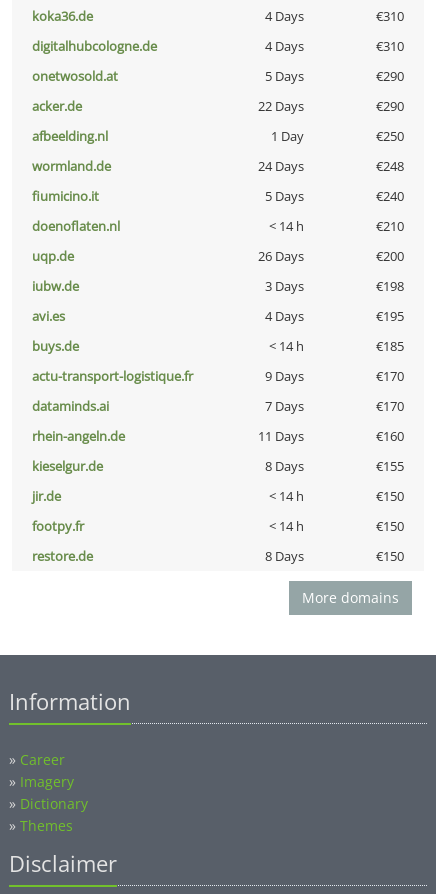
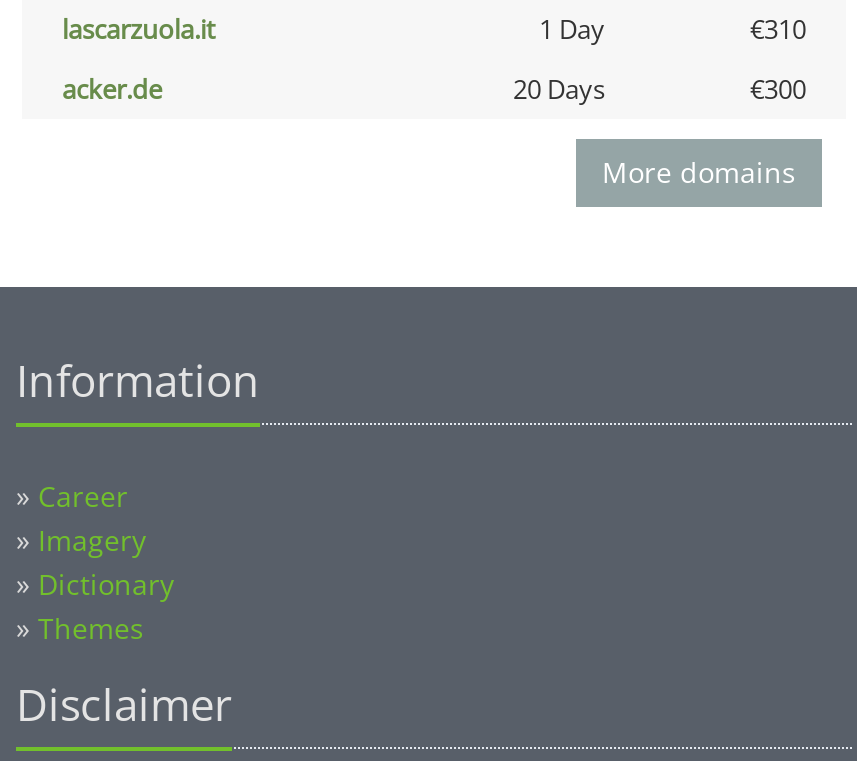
[32,7,303,25] koka36.de | 4 Days -> [62,11,605,47] lascarzuola.it | 1 Day
[32,37,404,85] digitalhubcologne.de | 4 Days | €310 | onetwosold.at | 5 Days | €290 -> none
[32,97,404,565] 22 Days | €290 | afbeelding.nl | 1 Day | €250 | wormland.de | 24 Days | €248 | fiumicino.it | 5 Days | €240 | doenoflaten.nl | < 14 h | €210 | uqp.de | 26 Days | €200 | iubw.de | 3 Days | €198 | avi.es | 4 Days | €195 | buys.de | < 14 h | €185 | actu-transport-logistique.fr | 9 Days | €170 | dataminds.ai | 7 Days | €170 | rhein-angeln.de | 11 Days | €160 | kieselgur.de | 8 Days | €155 | jir.de | < 14 h | €150 | footpy.fr | < 14 h | €150 | restore.de | 8 Days | €150 -> [513,71,806,107] 20 Days | €300

